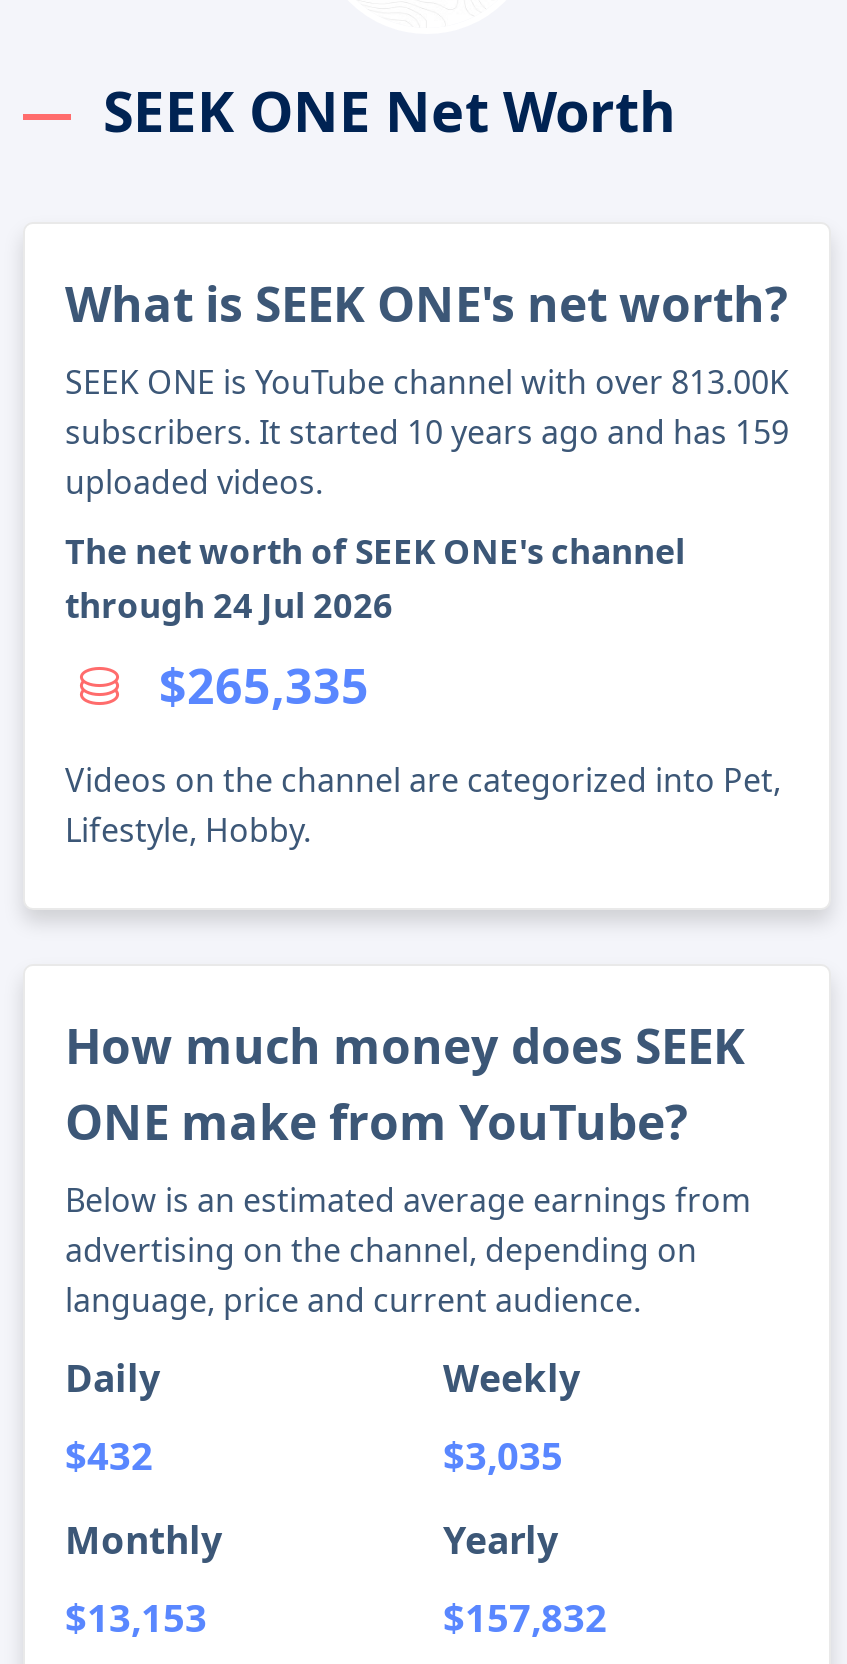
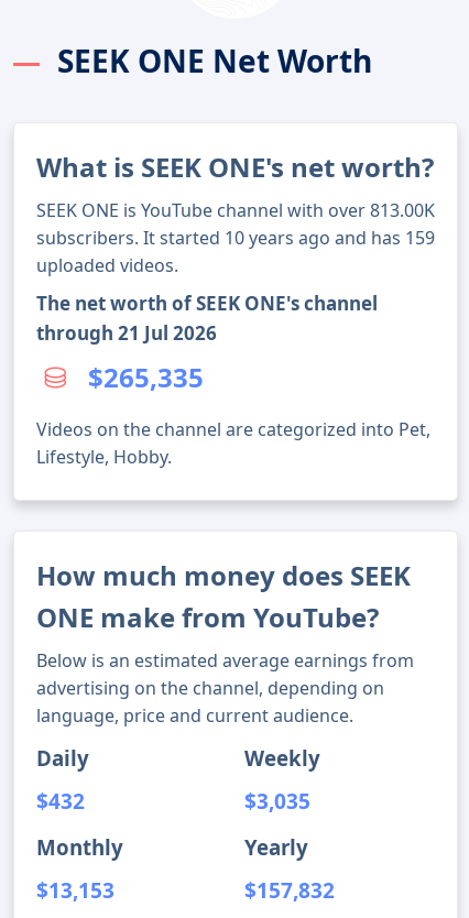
[65,582,393,628] through 24 Jul 2026 -> [36,321,217,346] through 21 Jul 2026

